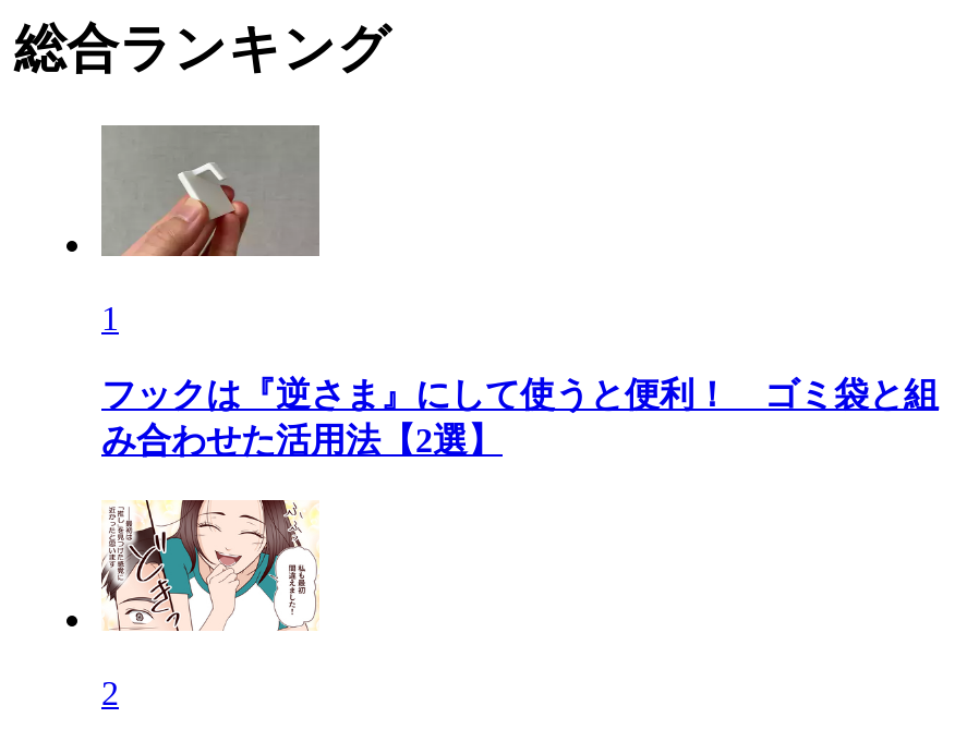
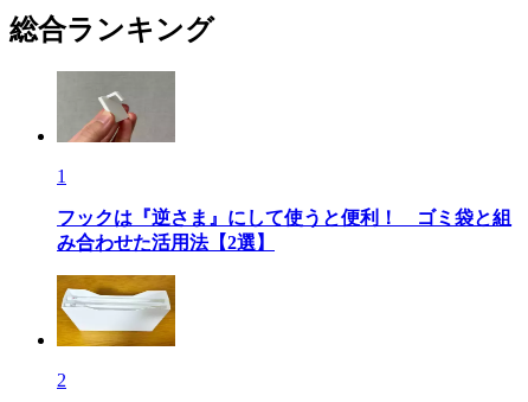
[99,498,319,631] [image] -> [56,274,176,347] [image]

